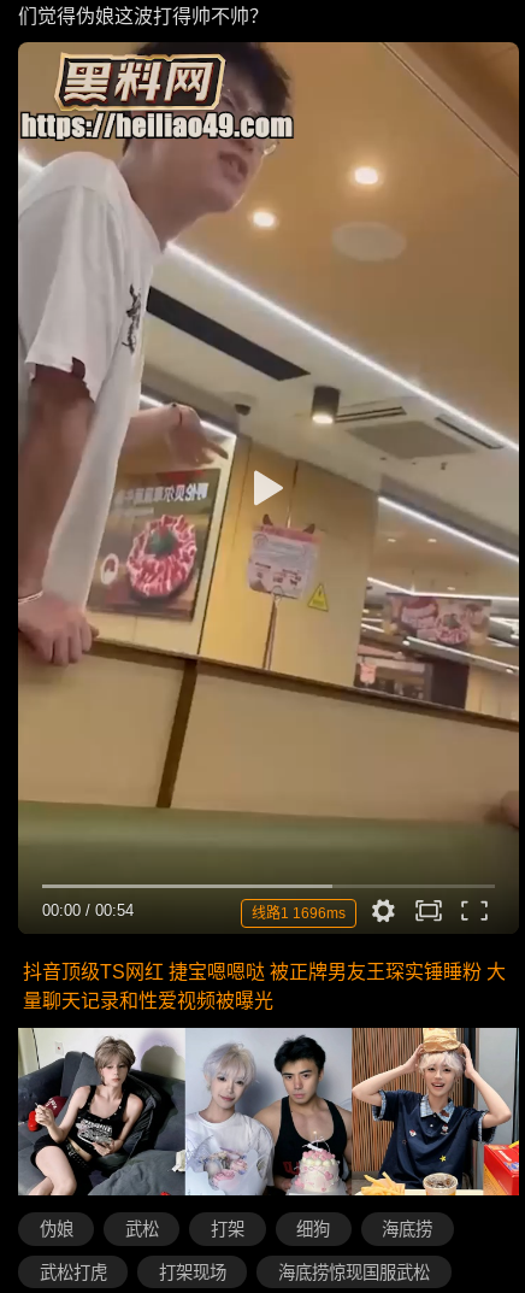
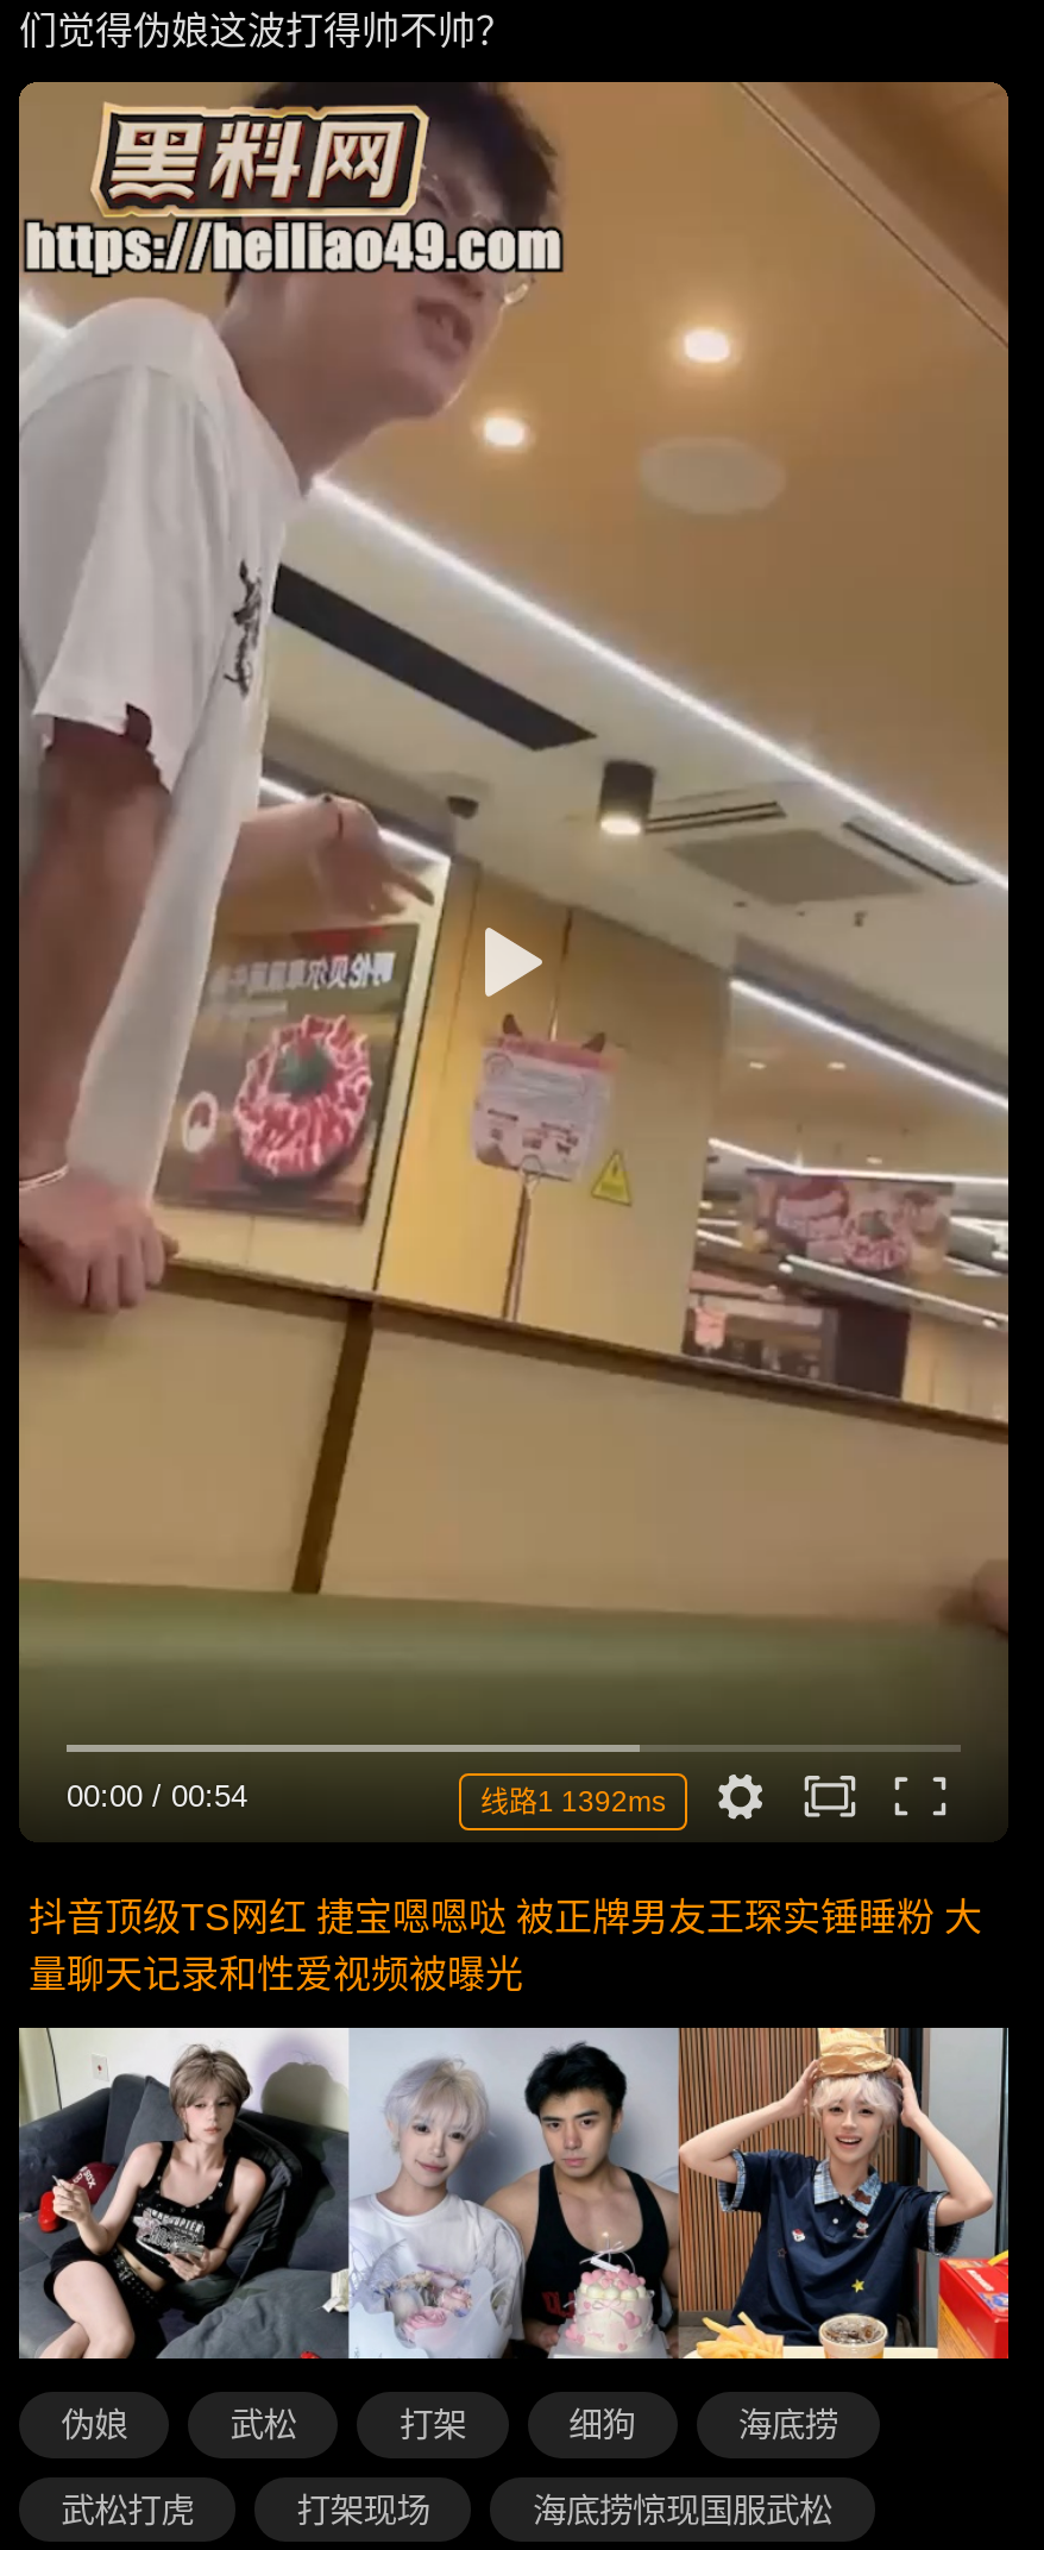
[252,904,346,921] 线路1 1696ms -> [480,1784,666,1817] 线路1 1392ms

